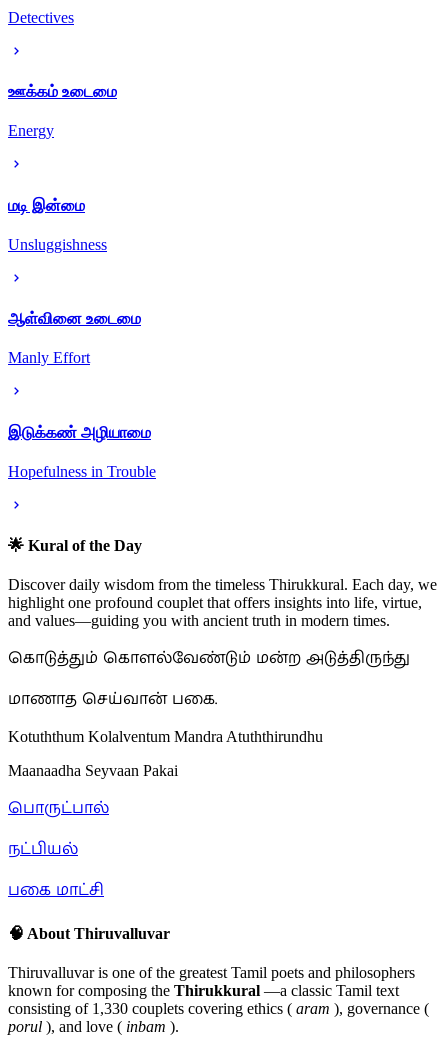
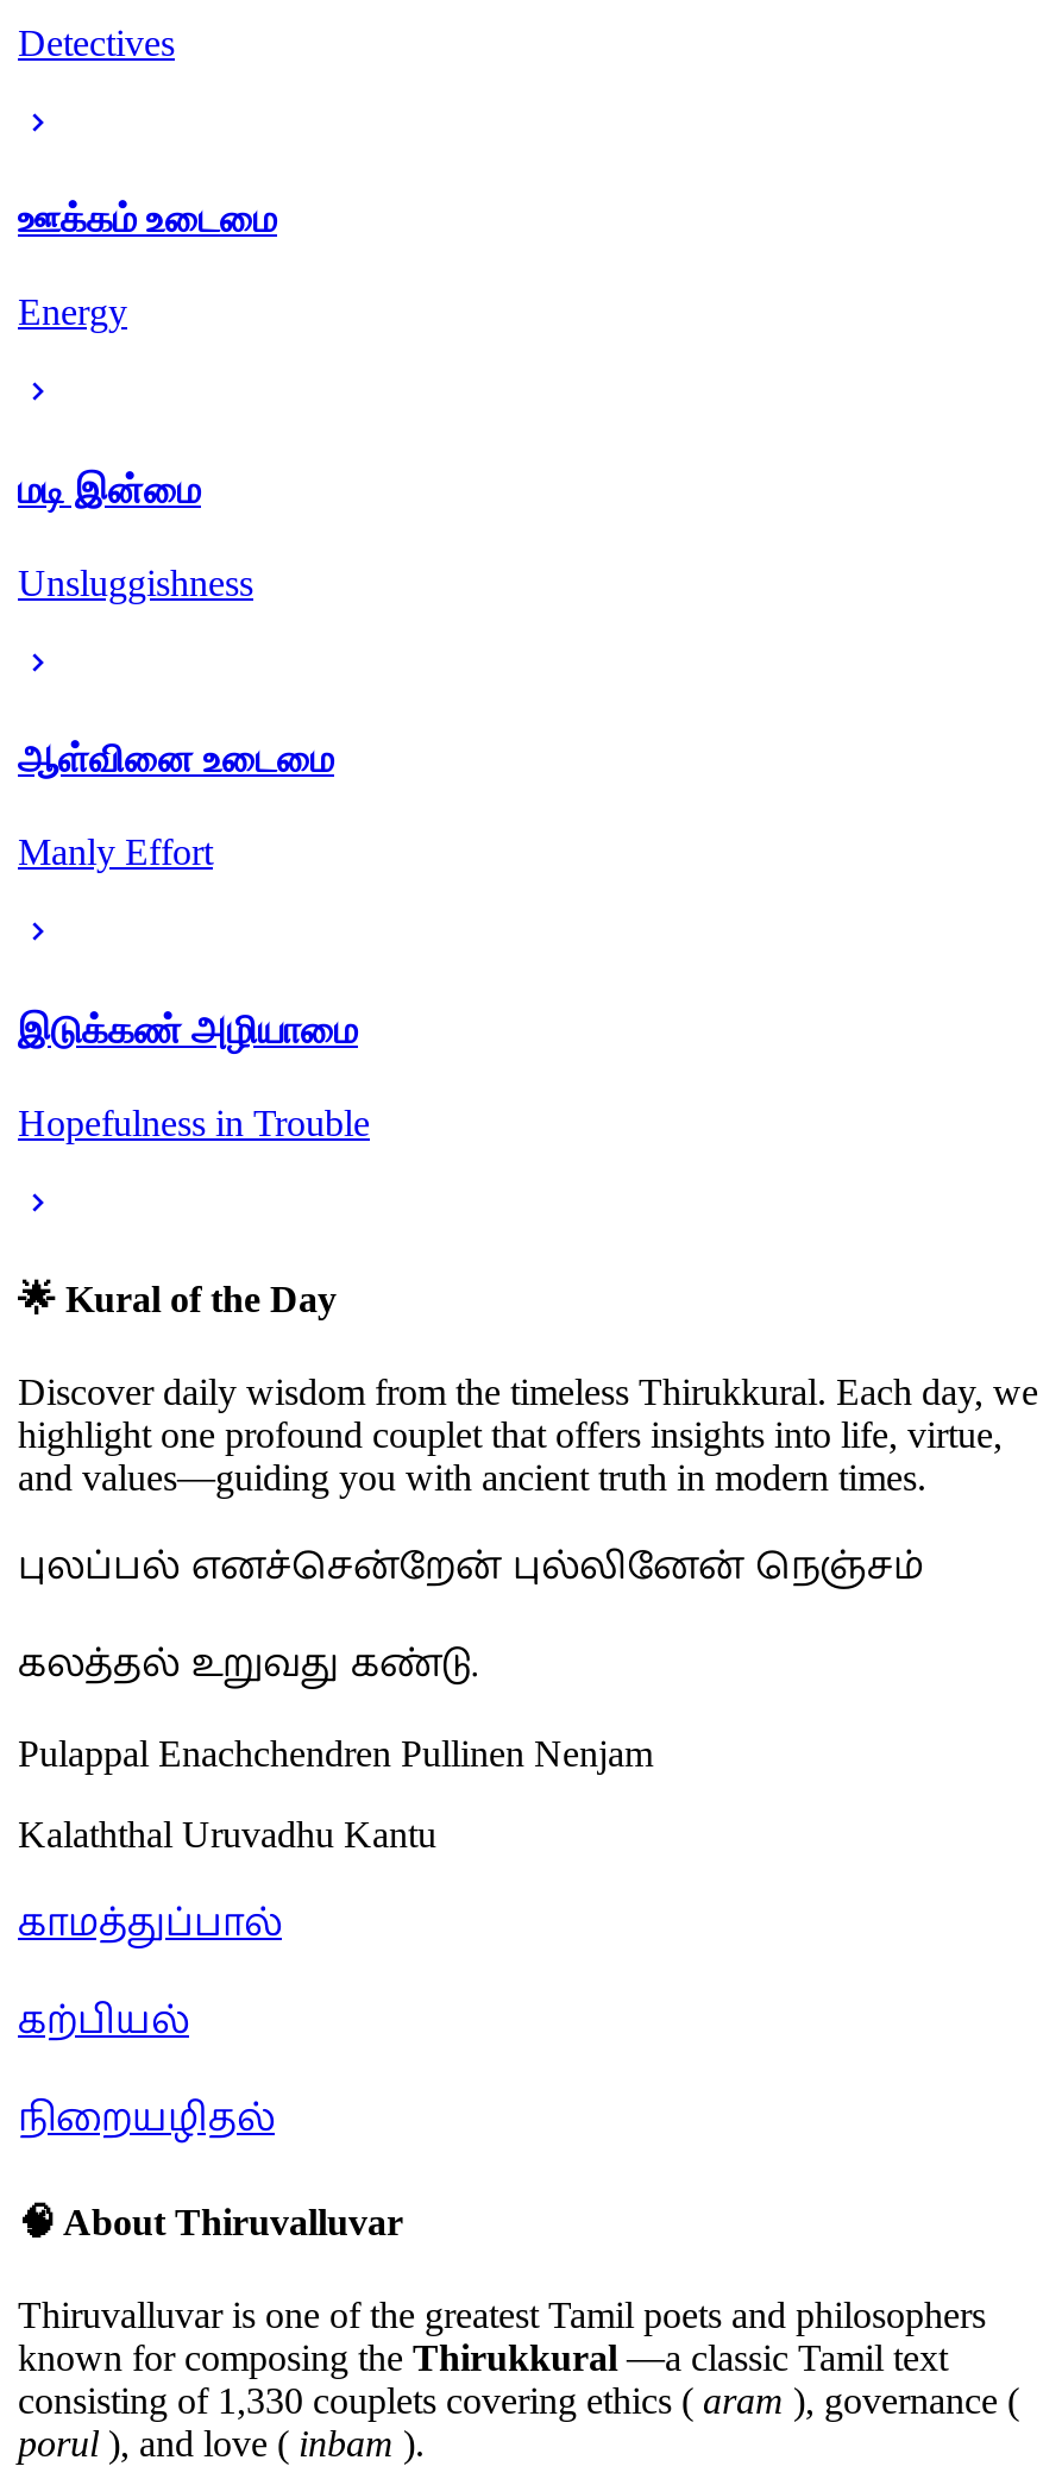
[8,646,410,671] கொடுத்தும் கொளல்வேண்டும் மன்ற அடுத்திருந்து -> [18,1539,924,1599] புலப்பல் எனச்சென்றேன் புல்லினேன் நெஞ்சம்
[8,687,217,712] மாணாத செய்வான் பகை. -> [18,1637,477,1696] கலத்தல் உறுவது கண்டு.
[8,728,323,745] Kotuththum Kolalventum Mandra Atuththirundhu -> [18,1734,653,1775] Pulappal Enachchendren Pullinen Nenjam
[8,762,178,779] Maanaadha Seyvaan Pakai -> [18,1815,436,1855] Kalaththal Uruvadhu Kantu
[8,796,109,821] பொருட்பால் -> [18,1896,282,1955] காமத்துப்பால்
[8,837,78,862] நட்பியல் -> [18,1993,189,2053] கற்பியல்
[8,878,104,903] பகை மாட்சி -> [18,2091,275,2150] நிறையழிதல்

